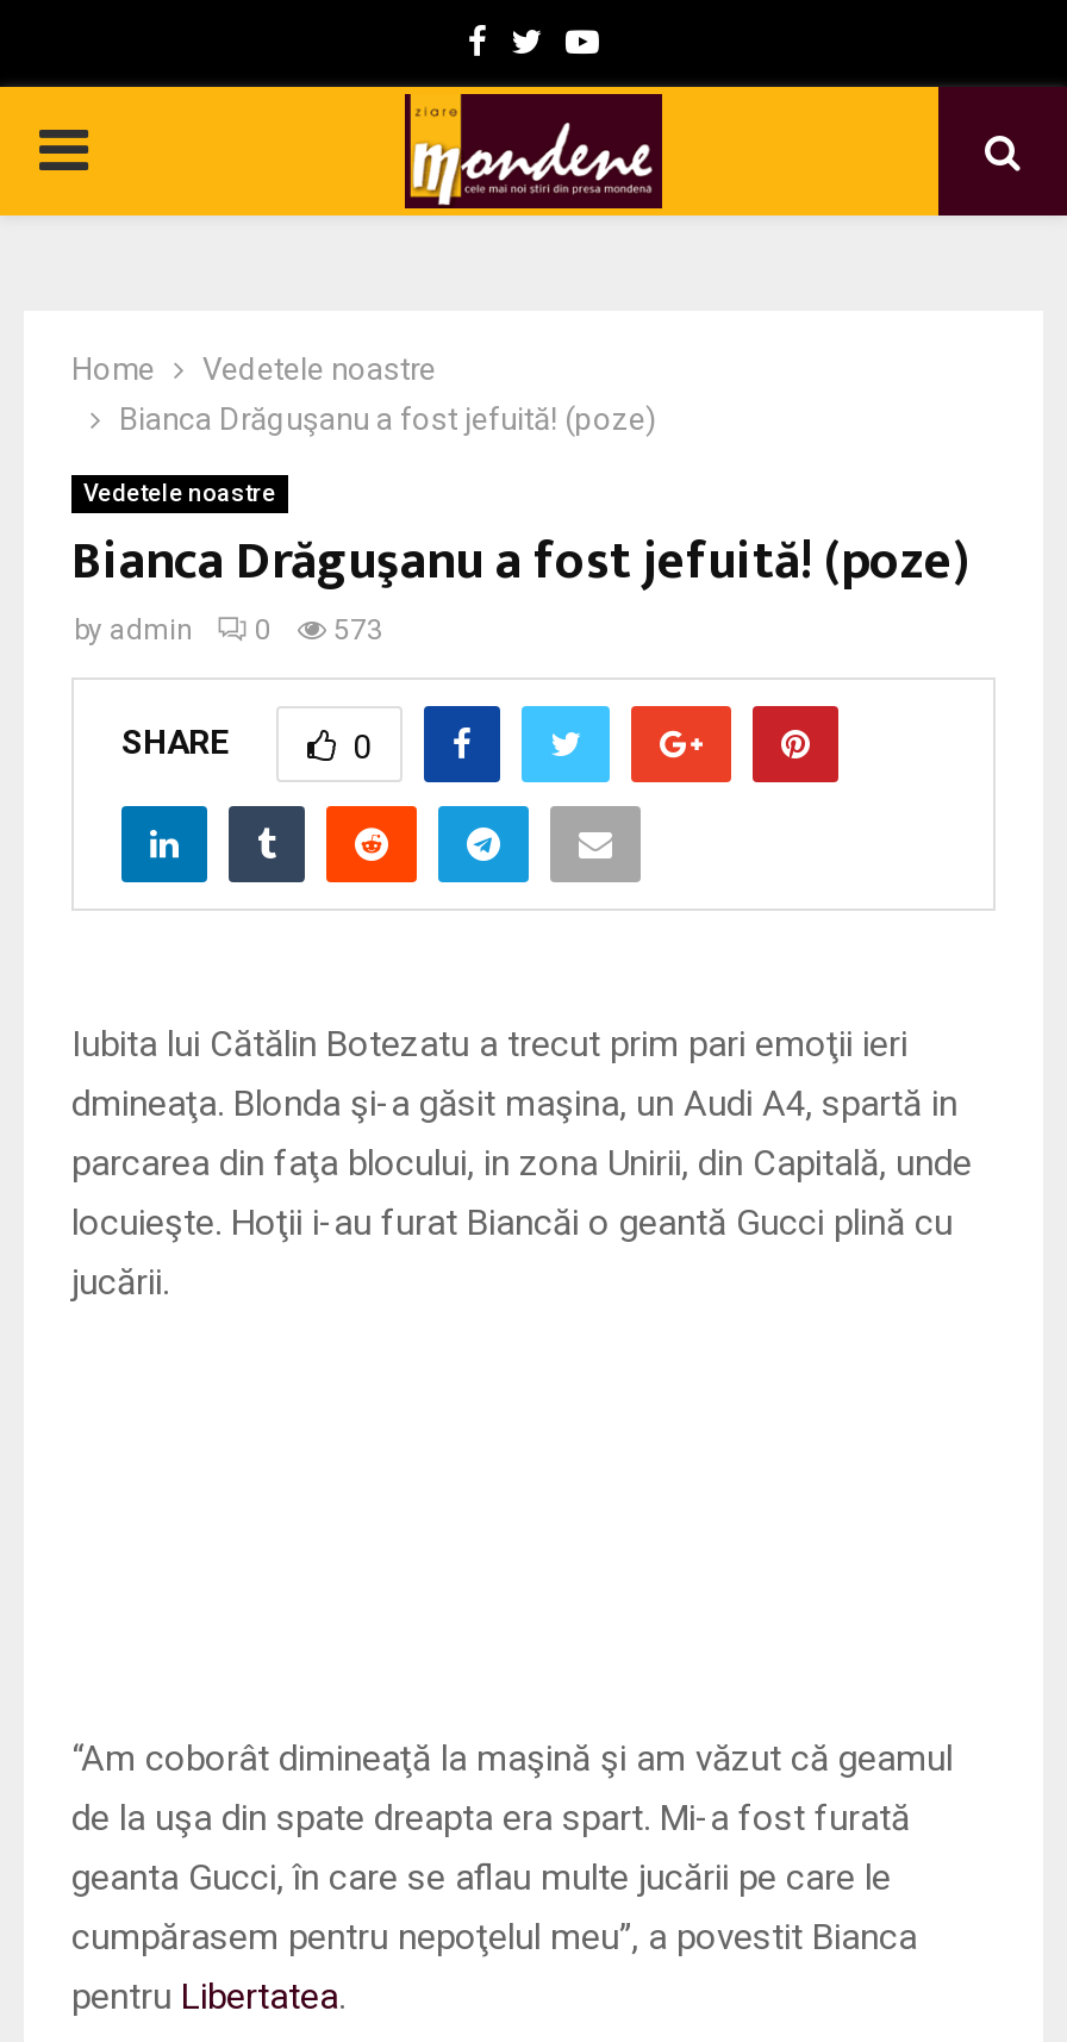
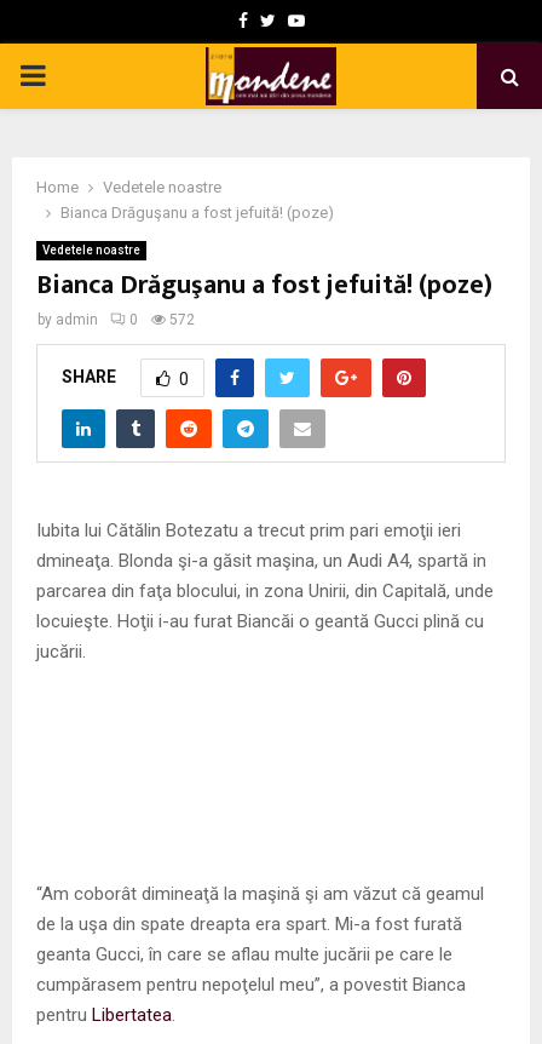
[74,613,383,647] by admin 0 573 -> [38,311,195,328] by admin 0 572

